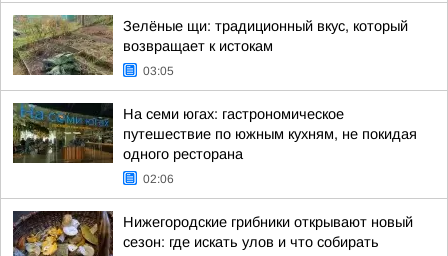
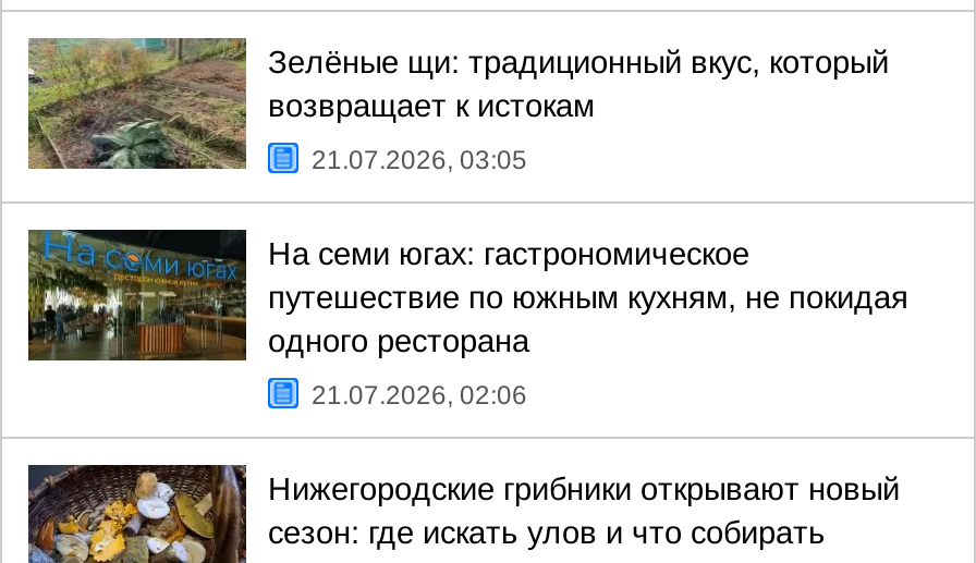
[143,64,174,78] 03:05 -> [312,145,527,175] 21.07.2026, 03:05
[143,172,174,186] 02:06 -> [312,380,527,411] 21.07.2026, 02:06

